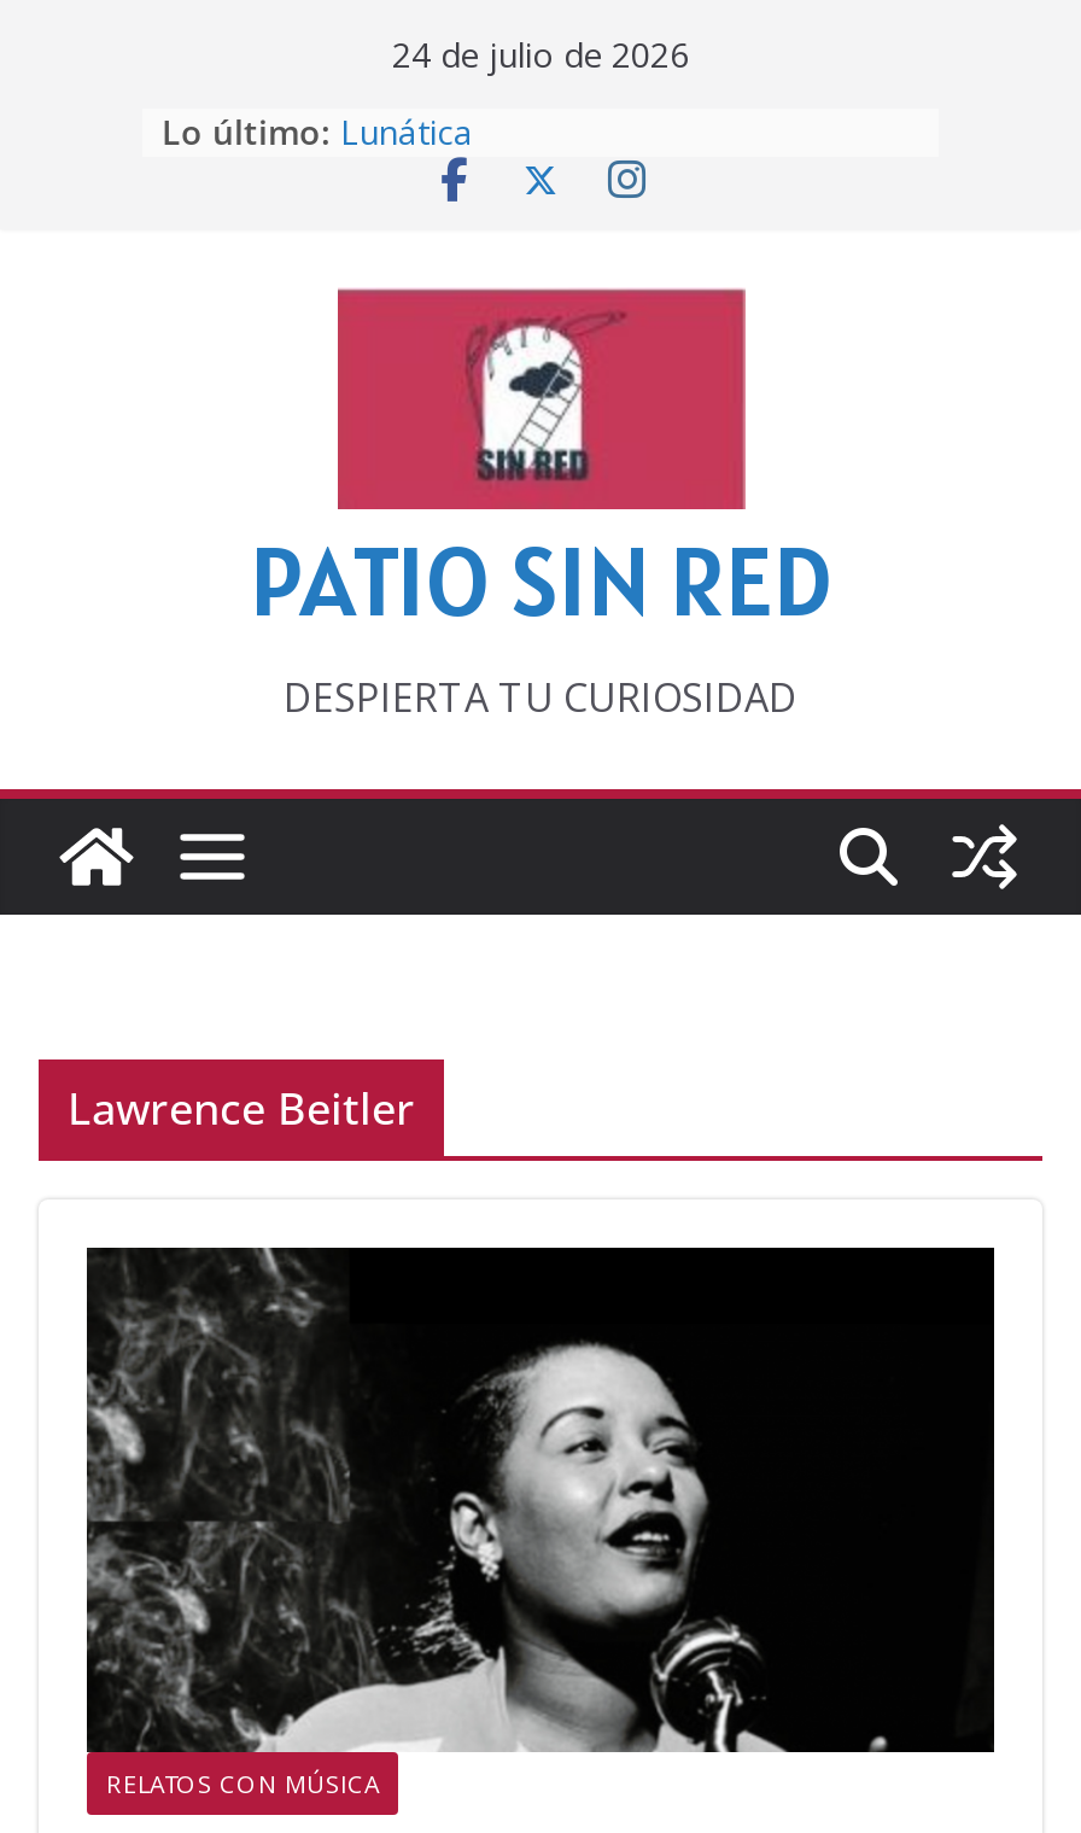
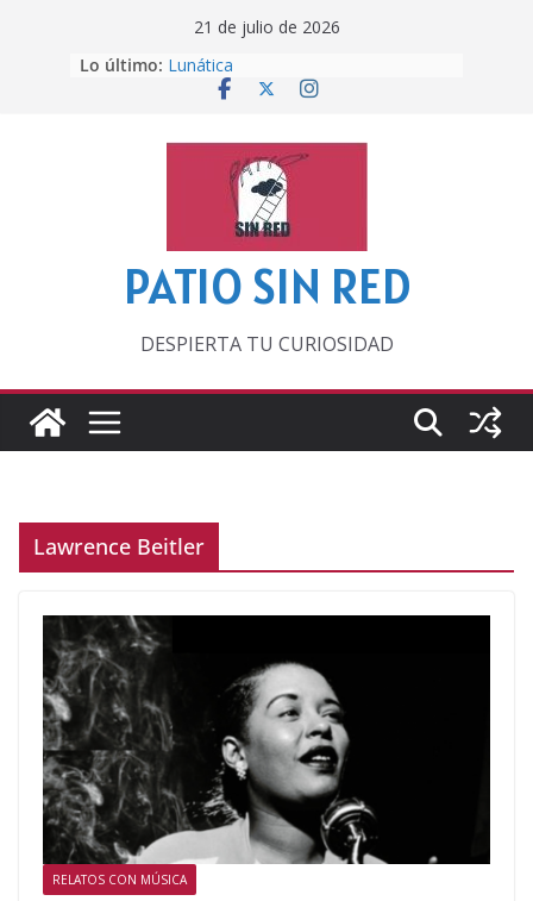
[392,31,689,77] 24 de julio de 2026 -> [193,15,340,38] 21 de julio de 2026

